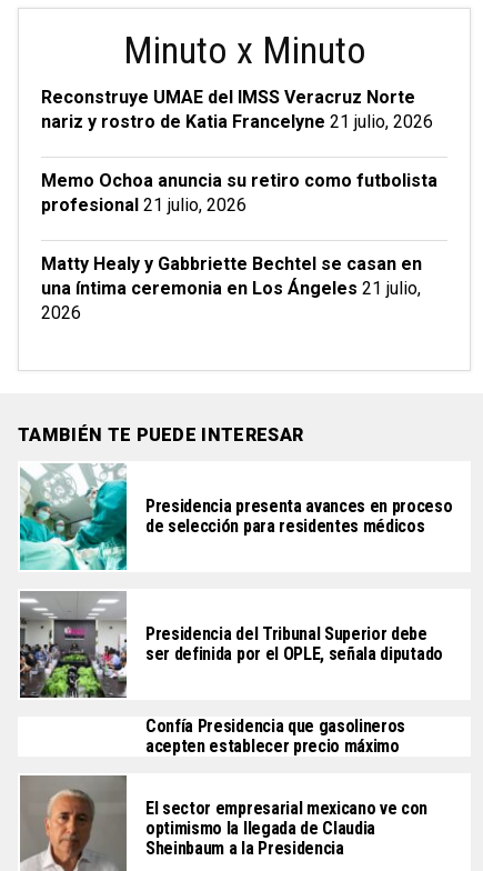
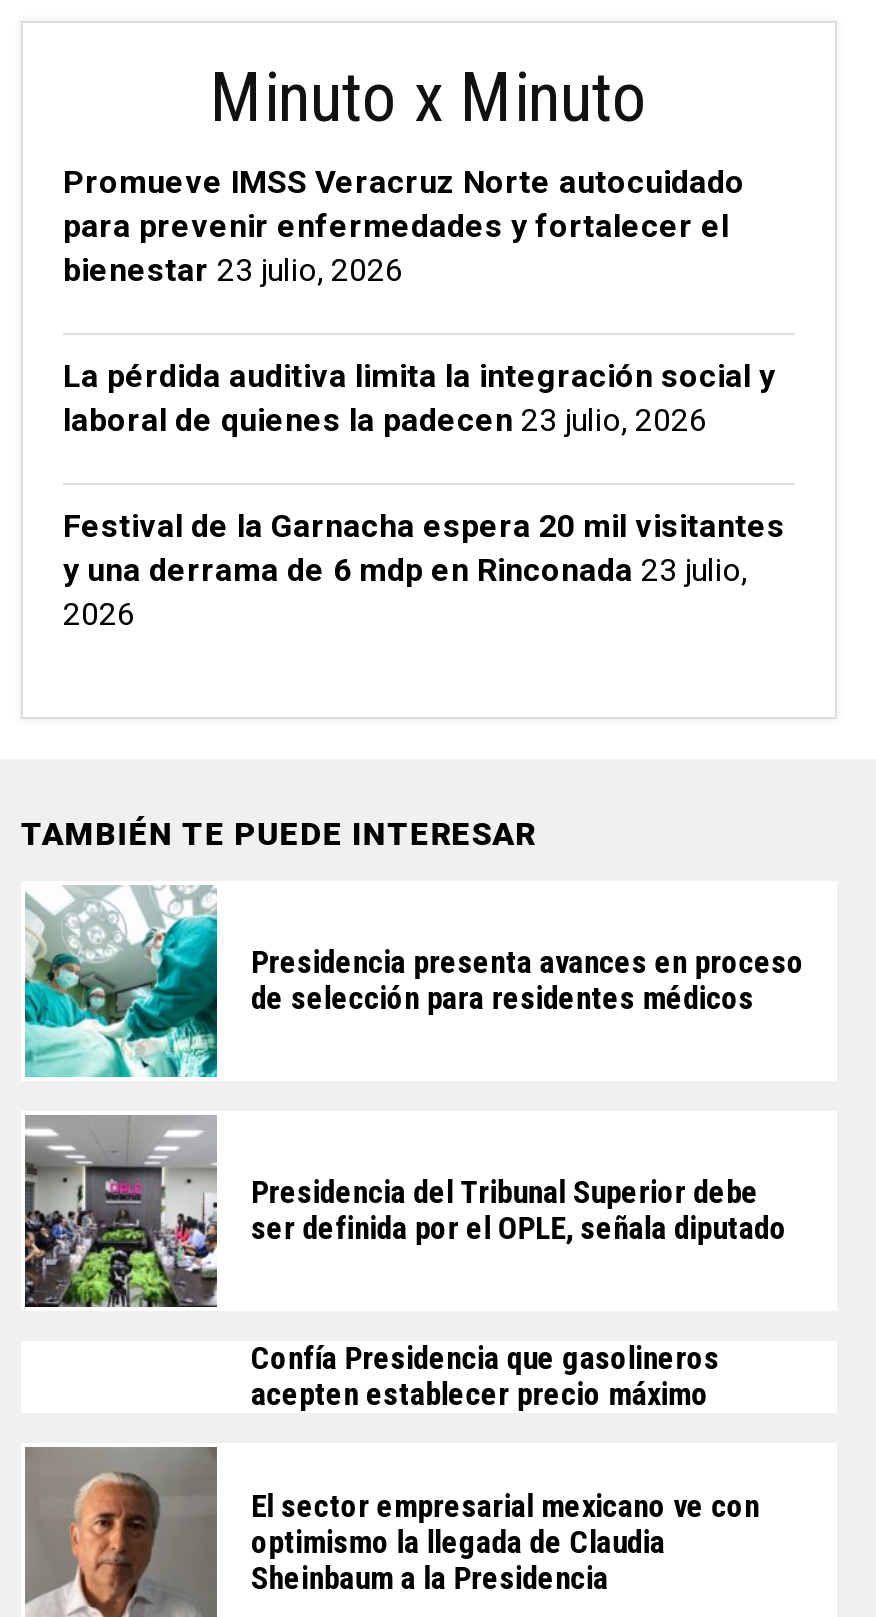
[41,87,433,133] Reconstruye UMAE del IMSS Veracruz Norte | nariz y rostro de Katia Francelyne 21 julio, 2026 -> [63,162,745,288] Promueve IMSS Veracruz Norte autocuidado | para prevenir enfermedades y fortalecer el | bienestar 23 julio, 2026
[41,171,437,216] Memo Ochoa anuncia su retiro como futbolista | profesional 21 julio, 2026 -> [63,356,775,438] La pérdida auditiva limita la integración social y | laboral de quienes la padecen 23 julio, 2026
[41,254,422,299] Matty Healy y Gabbriette Bechtel se casan en | una íntima ceremonia en Los Ángeles 21 julio, -> [63,506,785,588] Festival de la Garnacha espera 20 mil visitantes | y una derrama de 6 mdp en Rinconada 23 julio,

